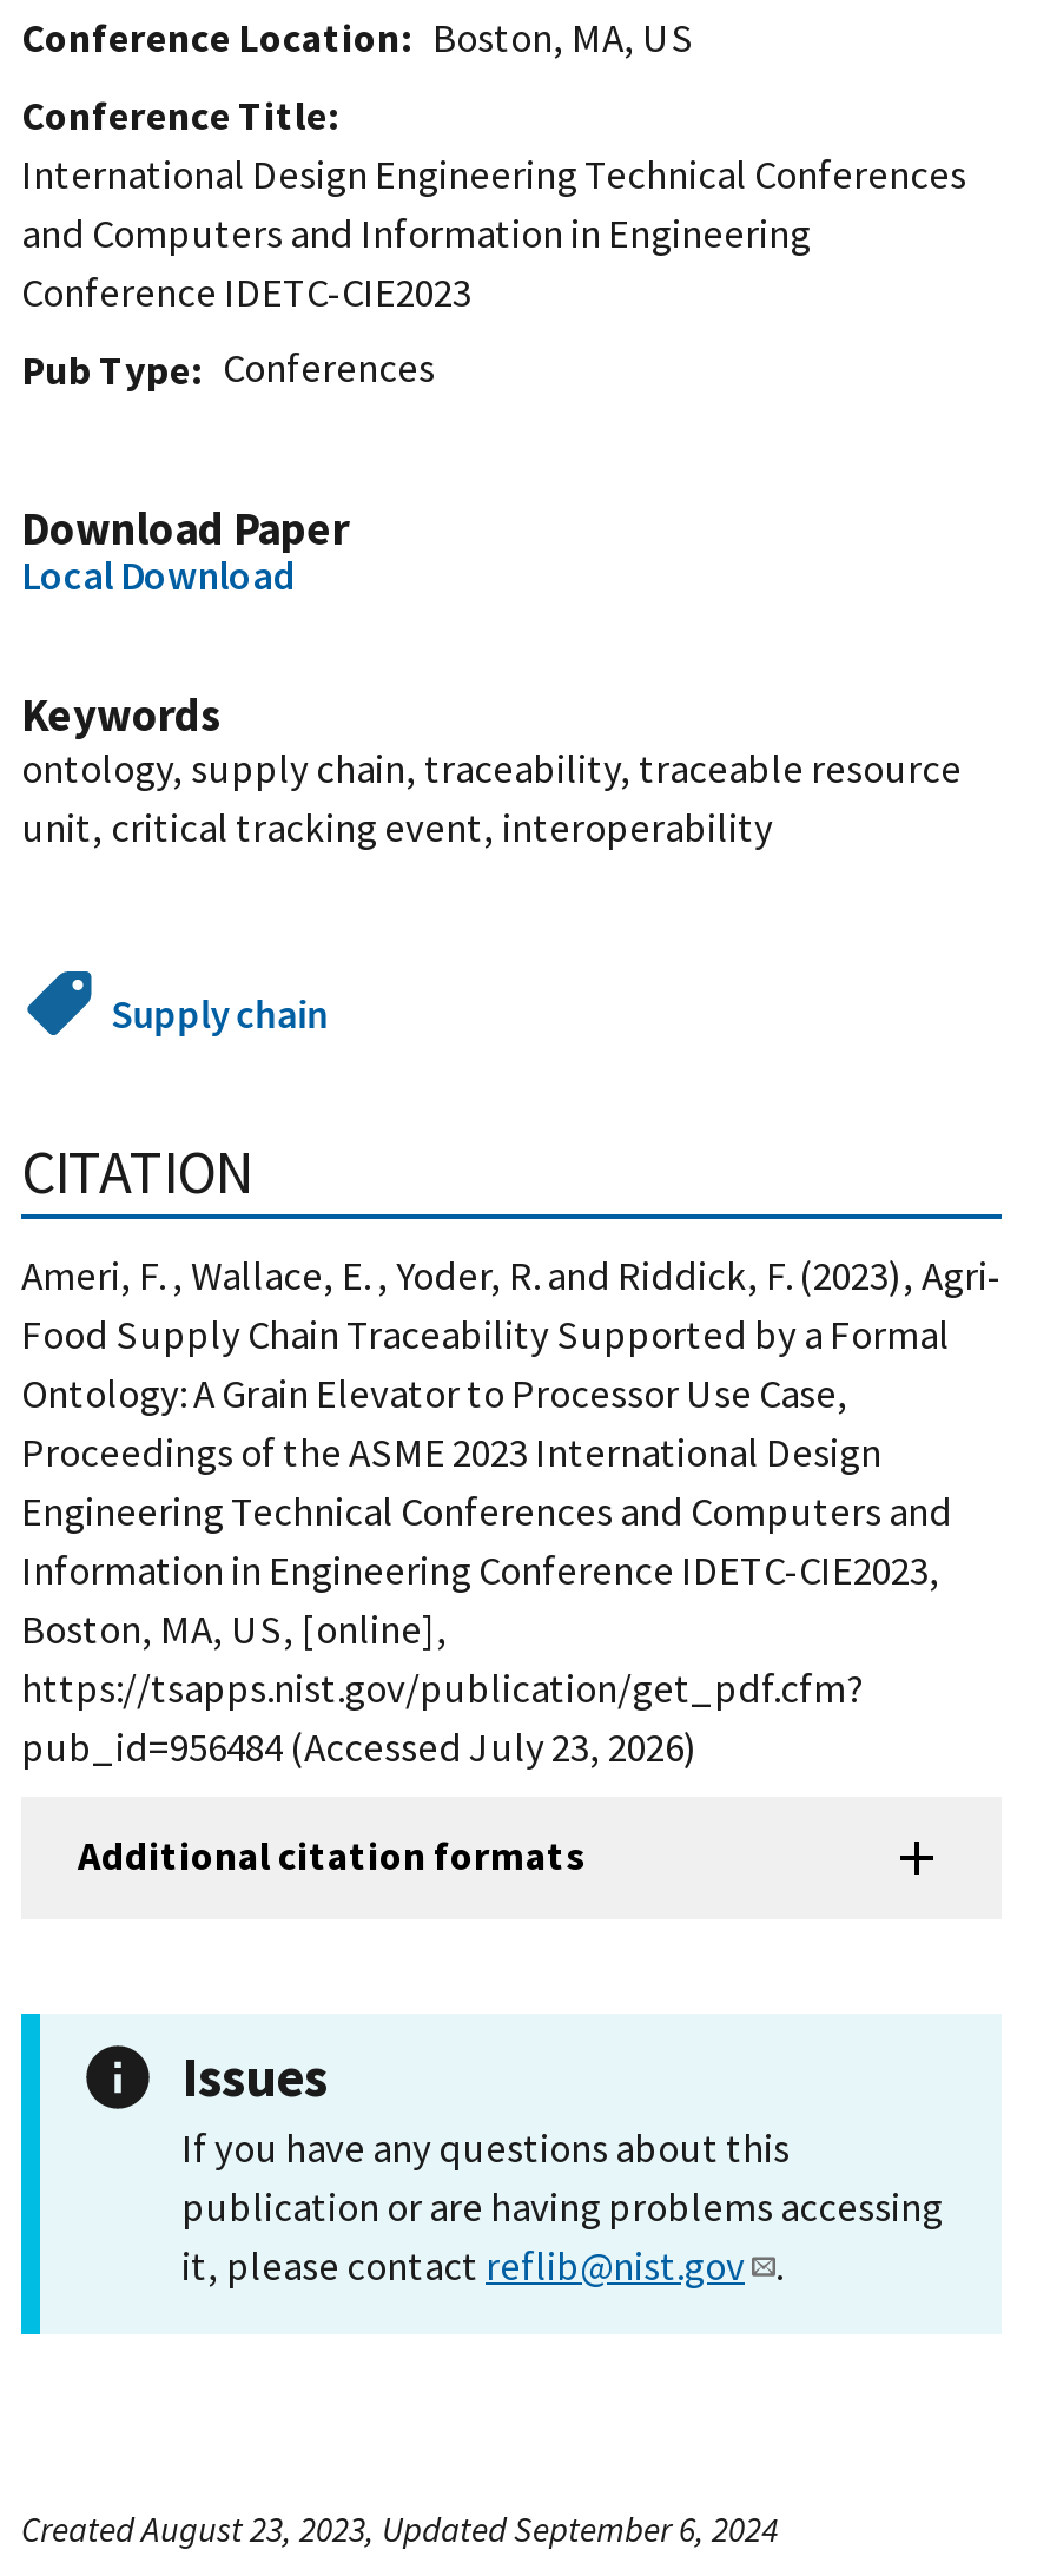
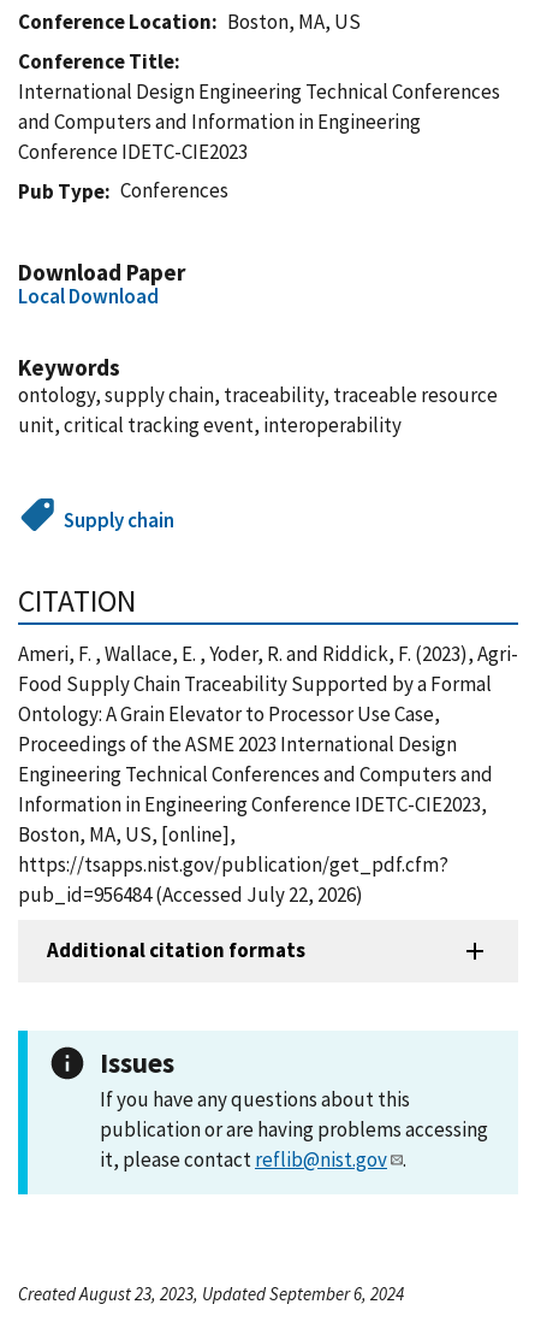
[21,1721,698,1773] pub_id=956484 (Accessed July 23, 2026) -> [18,881,363,908] pub_id=956484 (Accessed July 22, 2026)

